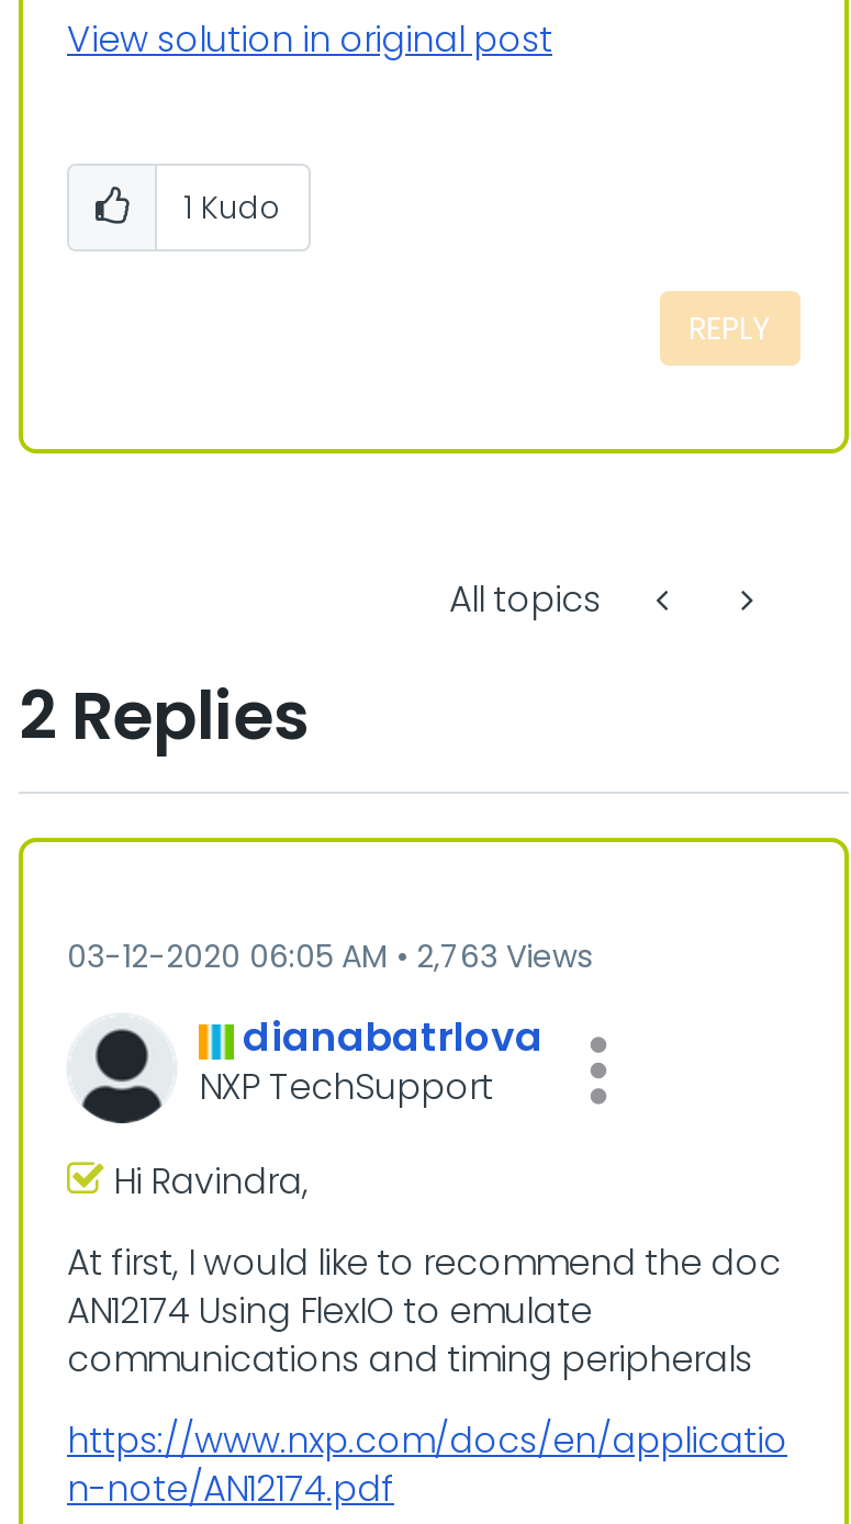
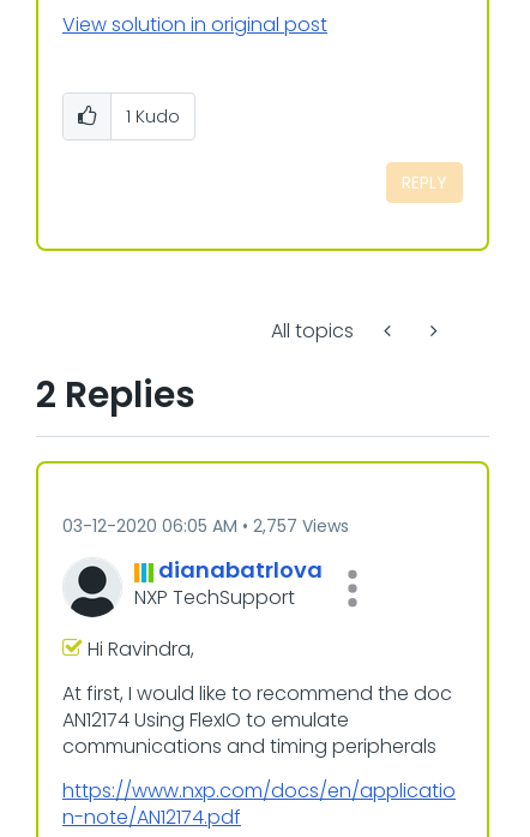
[67,934,592,978] 03-12-2020 06:05 AM 2,763 Views -> [62,514,349,538] 03-12-2020 06:05 AM 2,757 Views

